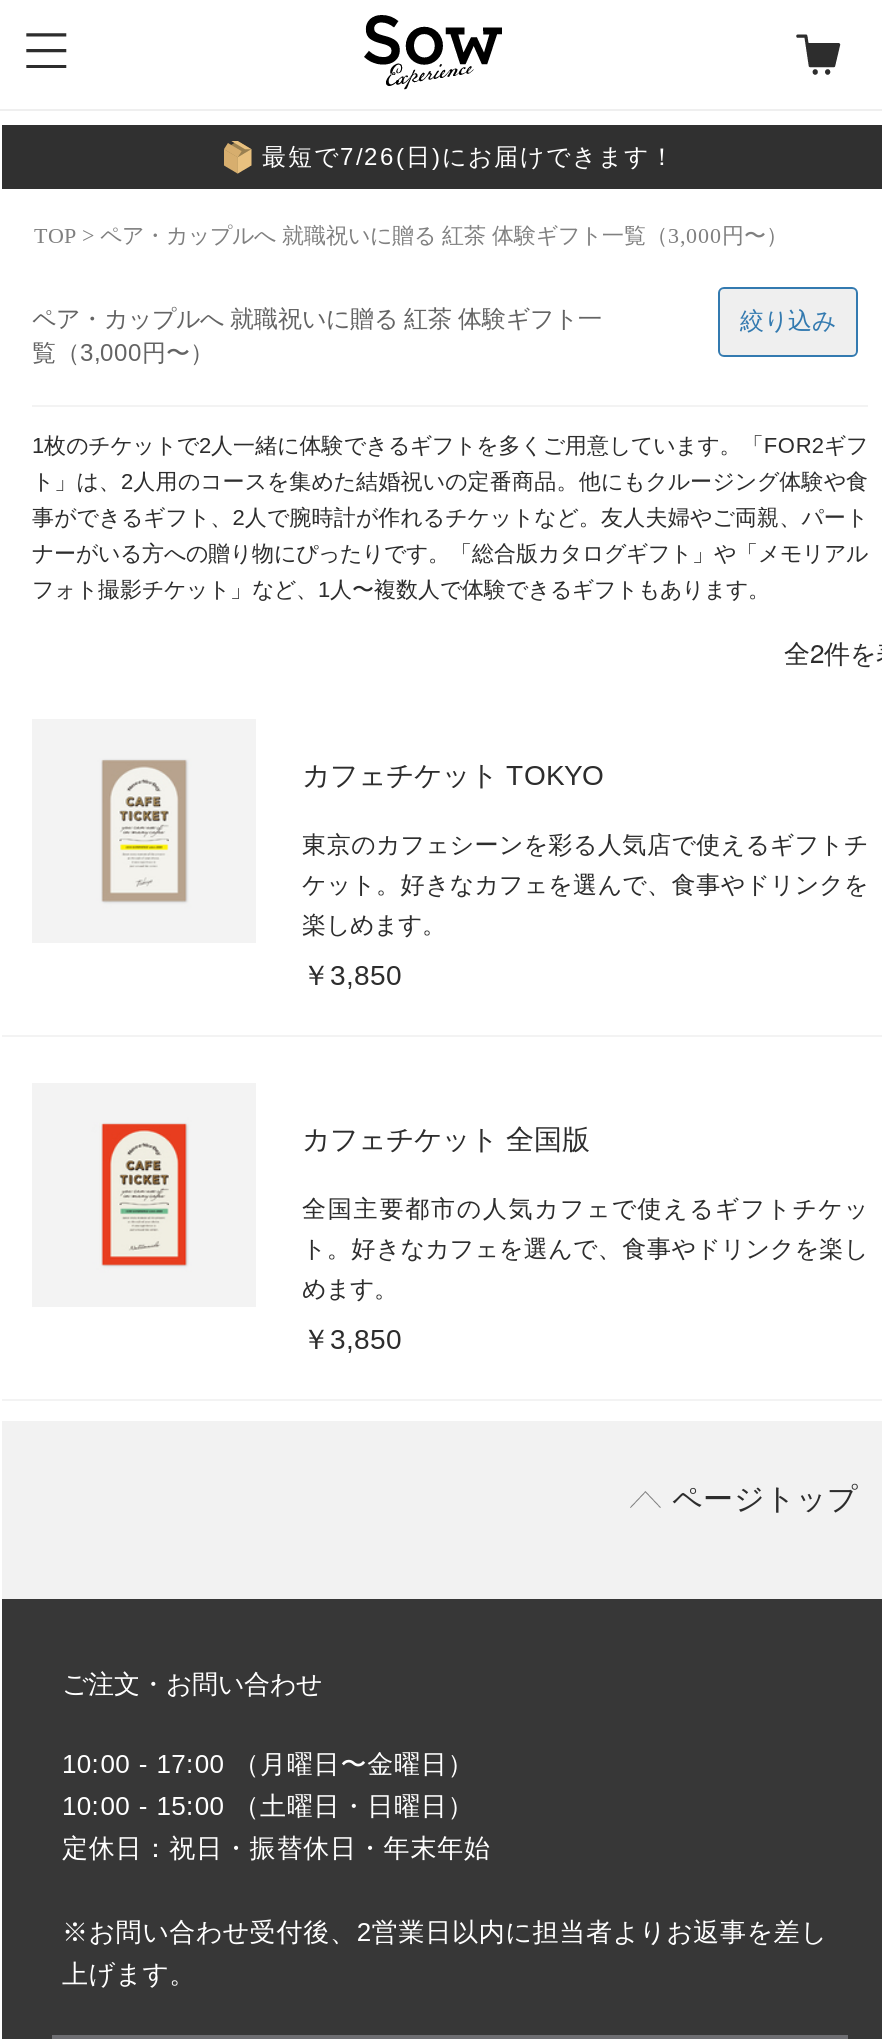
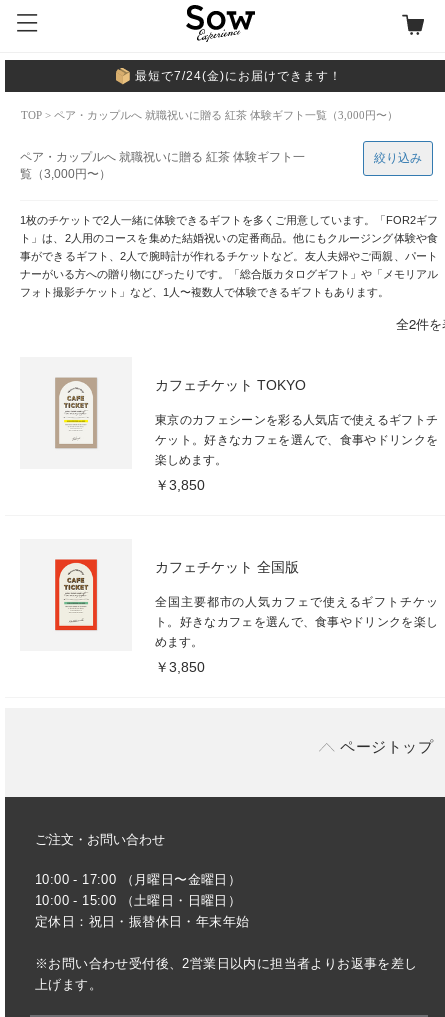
[262,143,676,171] 最短で7/26(日)にお届けできます！ -> [135,69,342,83] 最短で7/24(金)にお届けできます！

